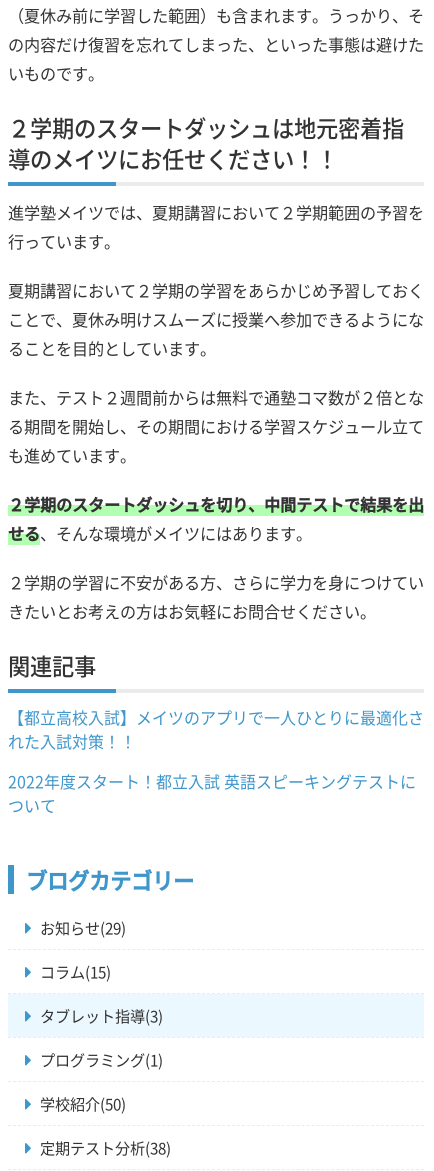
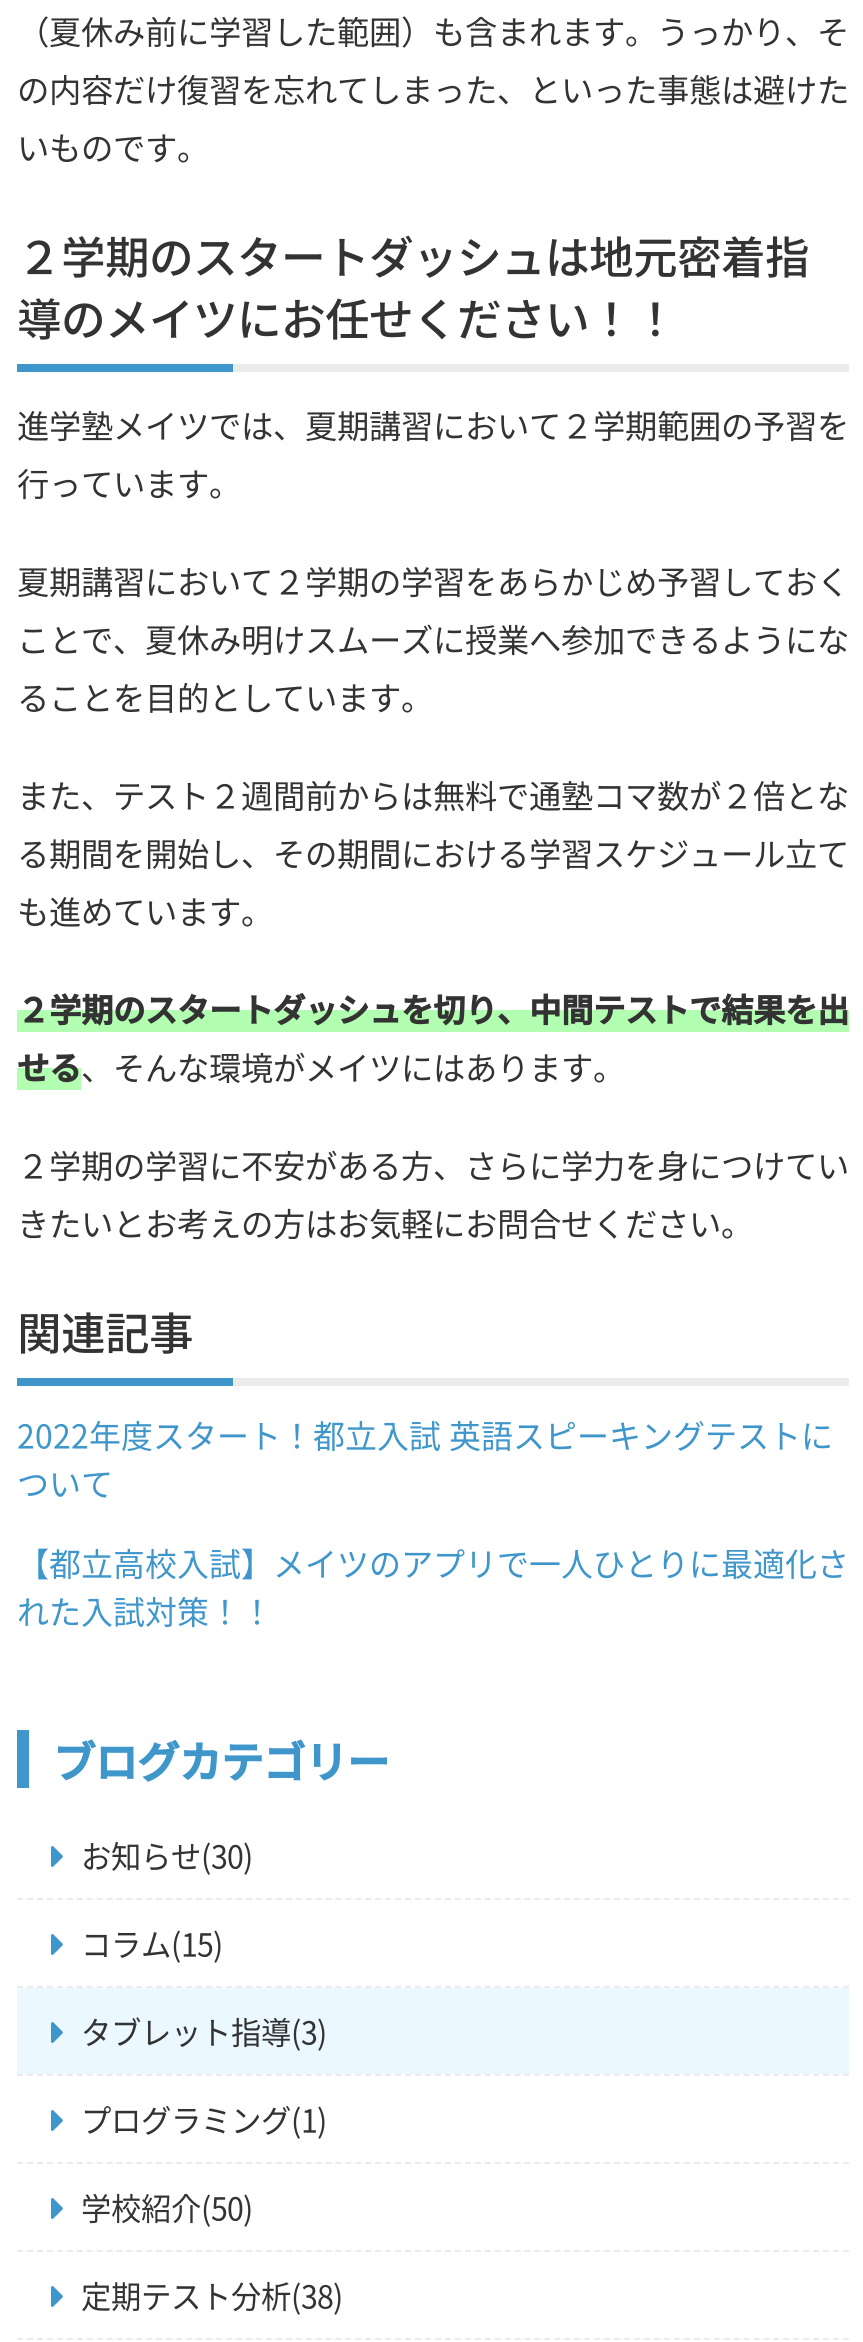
moved [8,705,424,753] -> [17,1538,849,1634]: 【都立高校入試】メイツのアプリで一人ひとりに最適化さ | れた入試対策！！
moved [8,769,416,817] -> [17,1410,833,1506]: 2022年度スタート！都立入試 英語スピーキングテストに | ついて
[40,916,126,938] お知らせ(29) -> [81,1832,253,1876] お知らせ(30)

